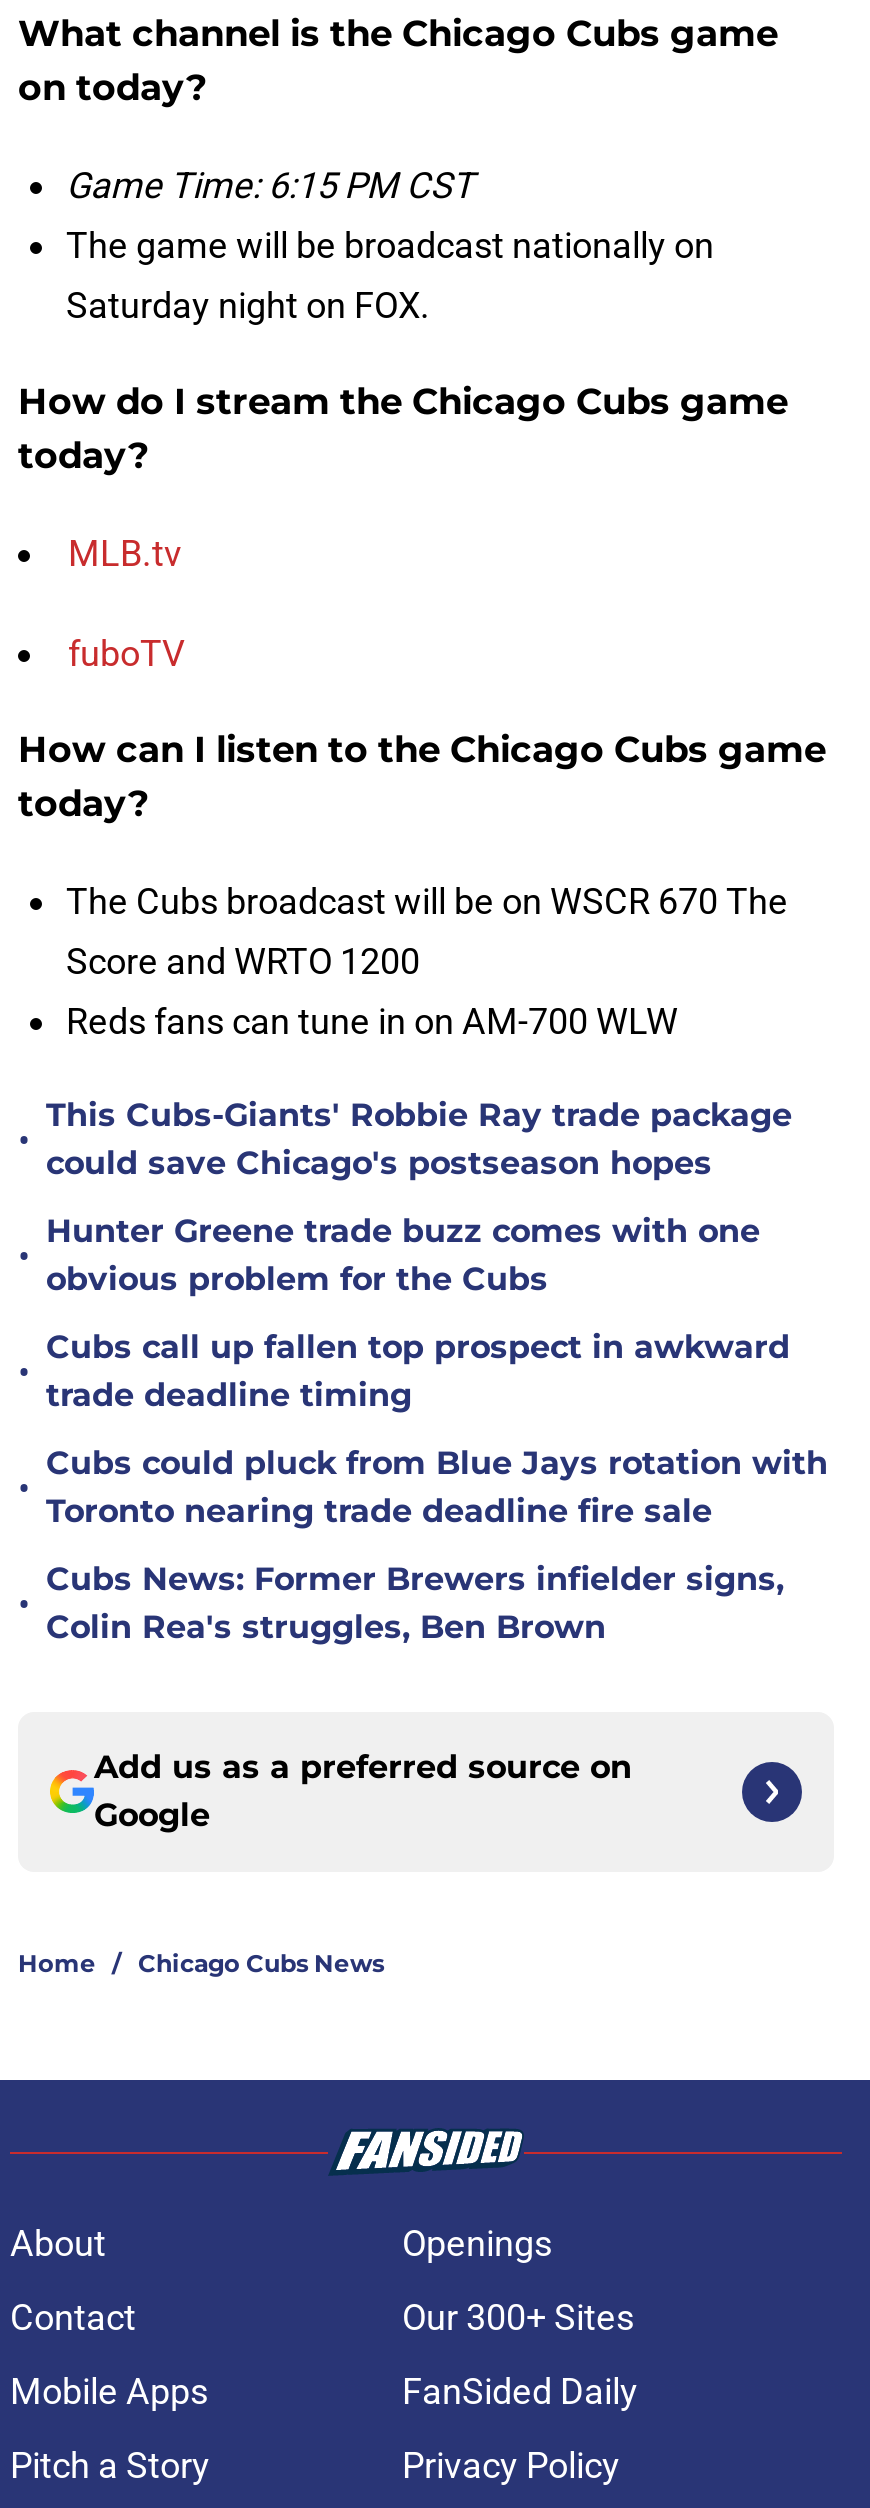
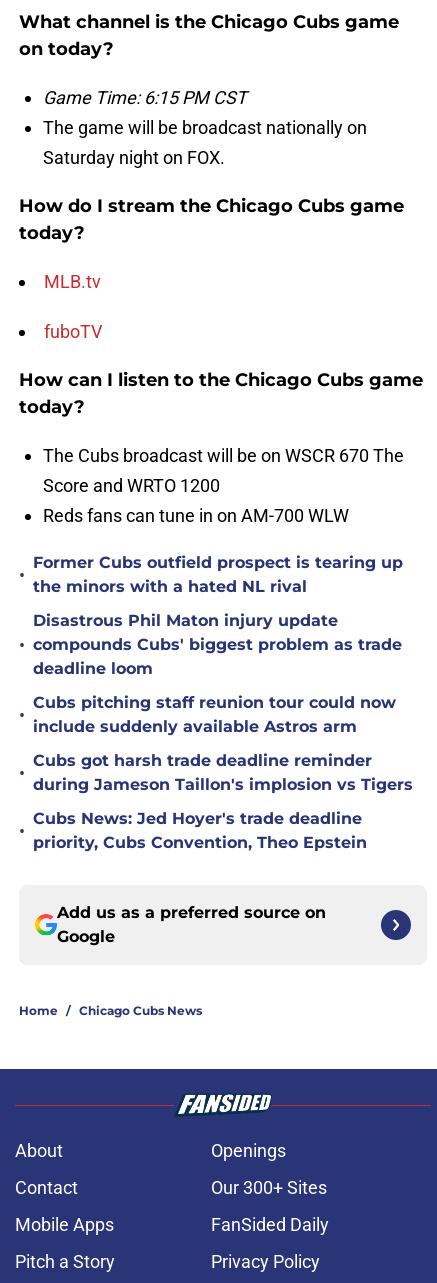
[46,1096,792,1182] This Cubs-Giants' Robbie Ray trade package | could save Chicago's postseason hopes -> [33,553,403,596] Former Cubs outfield prospect is tearing up | the minors with a hated NL rival
[46,1212,760,1298] Hunter Greene trade buzz comes with one | obvious problem for the Cubs -> [33,611,402,678] Disastrous Phil Maton injury update | compounds Cubs' biggest problem as trade | deadline loom
[46,1328,790,1414] Cubs call up fallen top prospect in awkward | trade deadline timing -> [33,693,396,736] Cubs pitching staff reunion tour could now | include suddenly available Astros arm
[46,1444,828,1530] Cubs could pluck from Blue Jays rotation with | Toronto nearing trade deadline fire sale -> [33,751,413,794] Cubs got harsh trade deadline reminder | during Jameson Taillon's implosion vs Tigers
[46,1560,784,1646] Cubs News: Former Brewers infielder signs, | Colin Rea's struggles, Ben Brown -> [33,809,367,852] Cubs News: Jed Hoyer's trade deadline | priority, Cubs Convention, Theo Epstein

